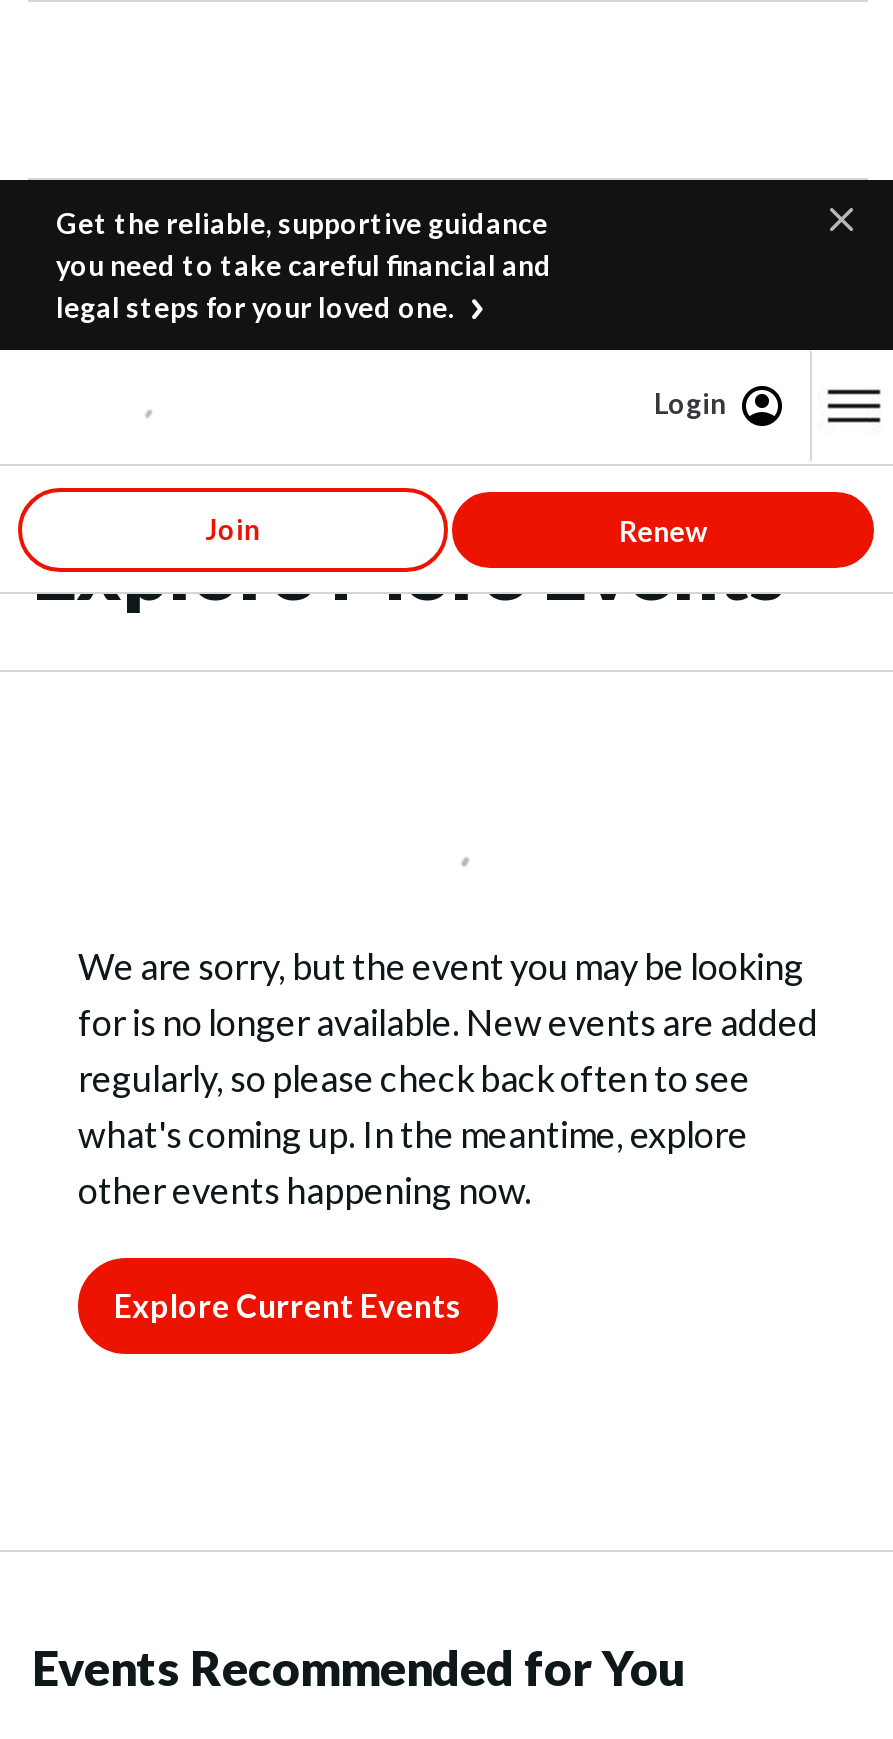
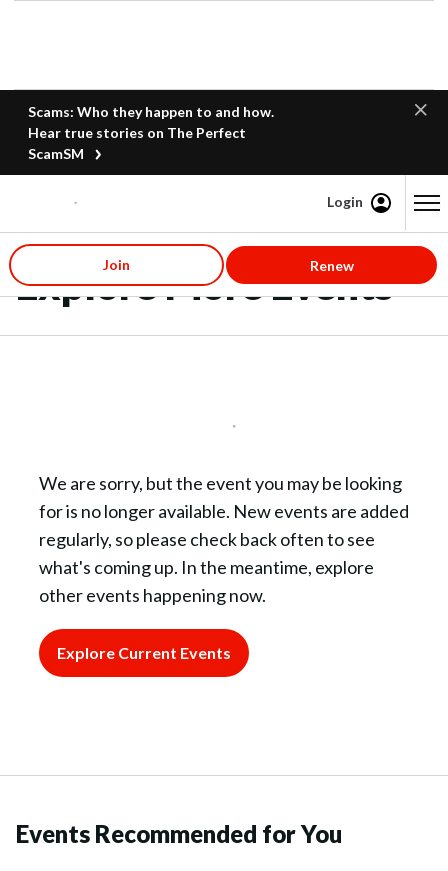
[56,206,552,324] Get the reliable, supportive guidance | you need to take careful financial and | legal steps for your loved one. -> [28,103,274,162] Scams: Who they happen to and how. | Hear true stories on The Perfect | ScamSM

